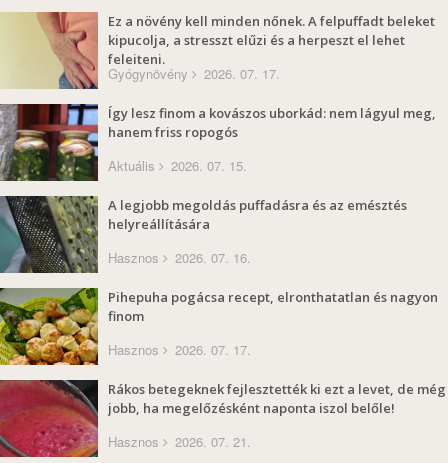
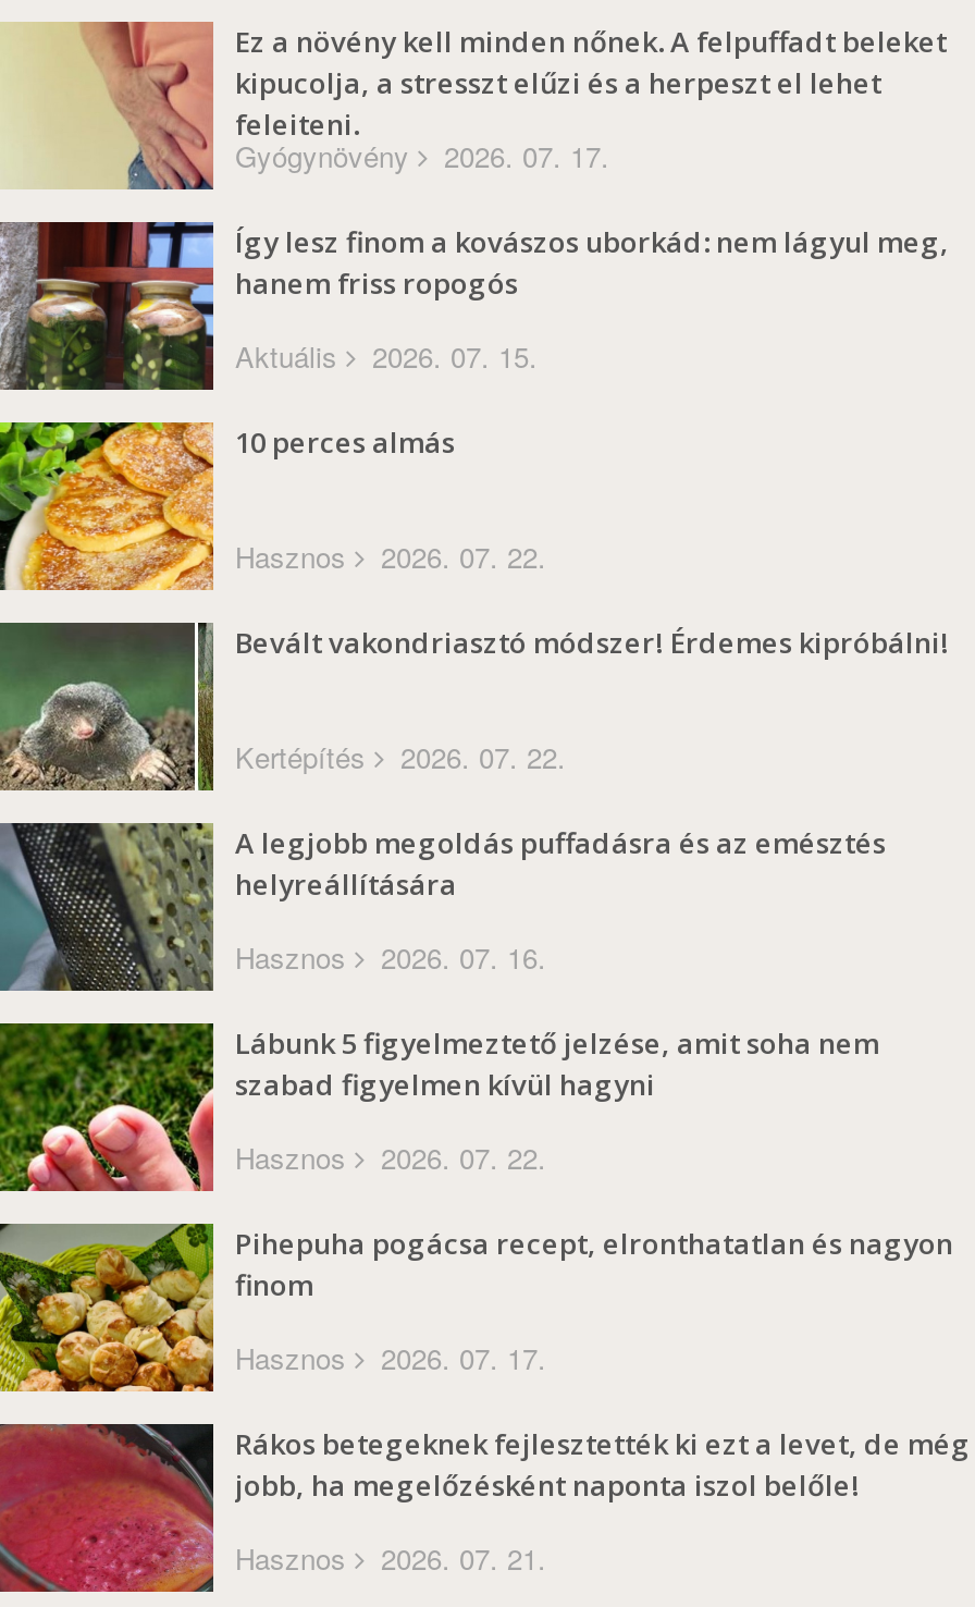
none -> [7,420,949,776] [image] | 10 perces almás | Hasznos | 2026. 07. 22. | Bevált vakondriasztó módszer! Érdemes kipróbálni! | Kertépítés | 2026. 07. 22.
none -> [7,623,213,790] [image]
none -> [7,1022,879,1193] [image] | Lábunk 5 figyelmeztető jelzése, amit soha nem | szabad figyelmen kívül hagyni | Hasznos | 2026. 07. 22.

